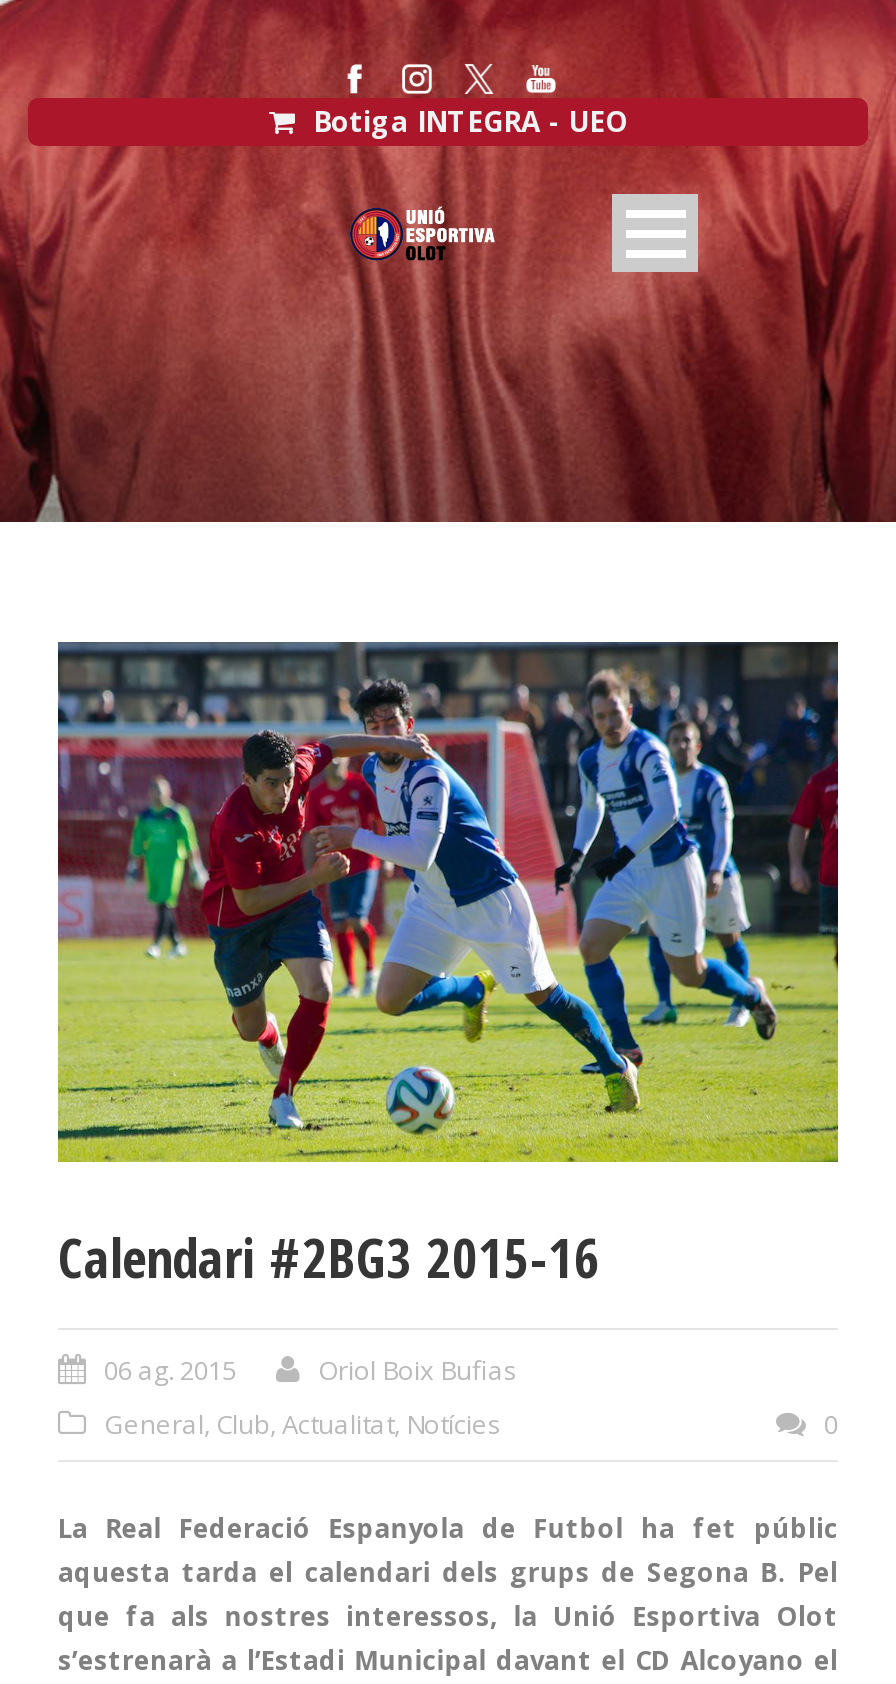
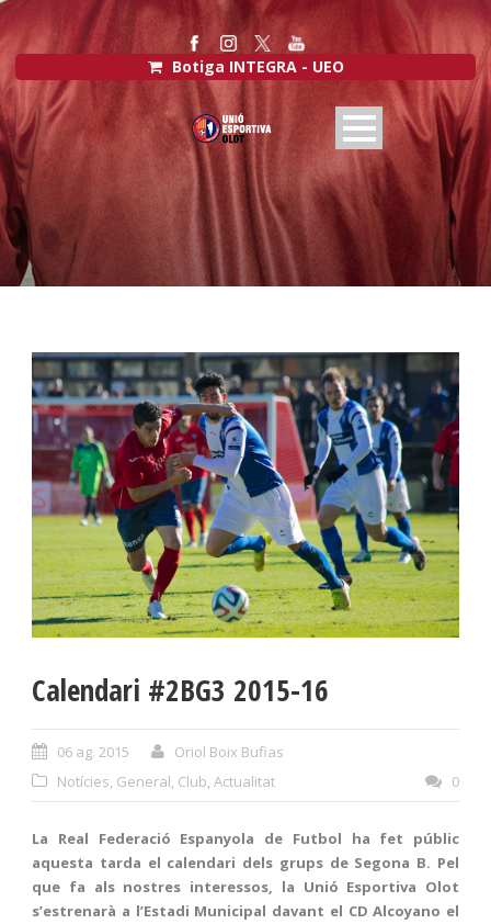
[104,1407,502,1443] General, Club, Actualitat, Notícies -> [57,772,275,792] Notícies, General, Club, Actualitat

